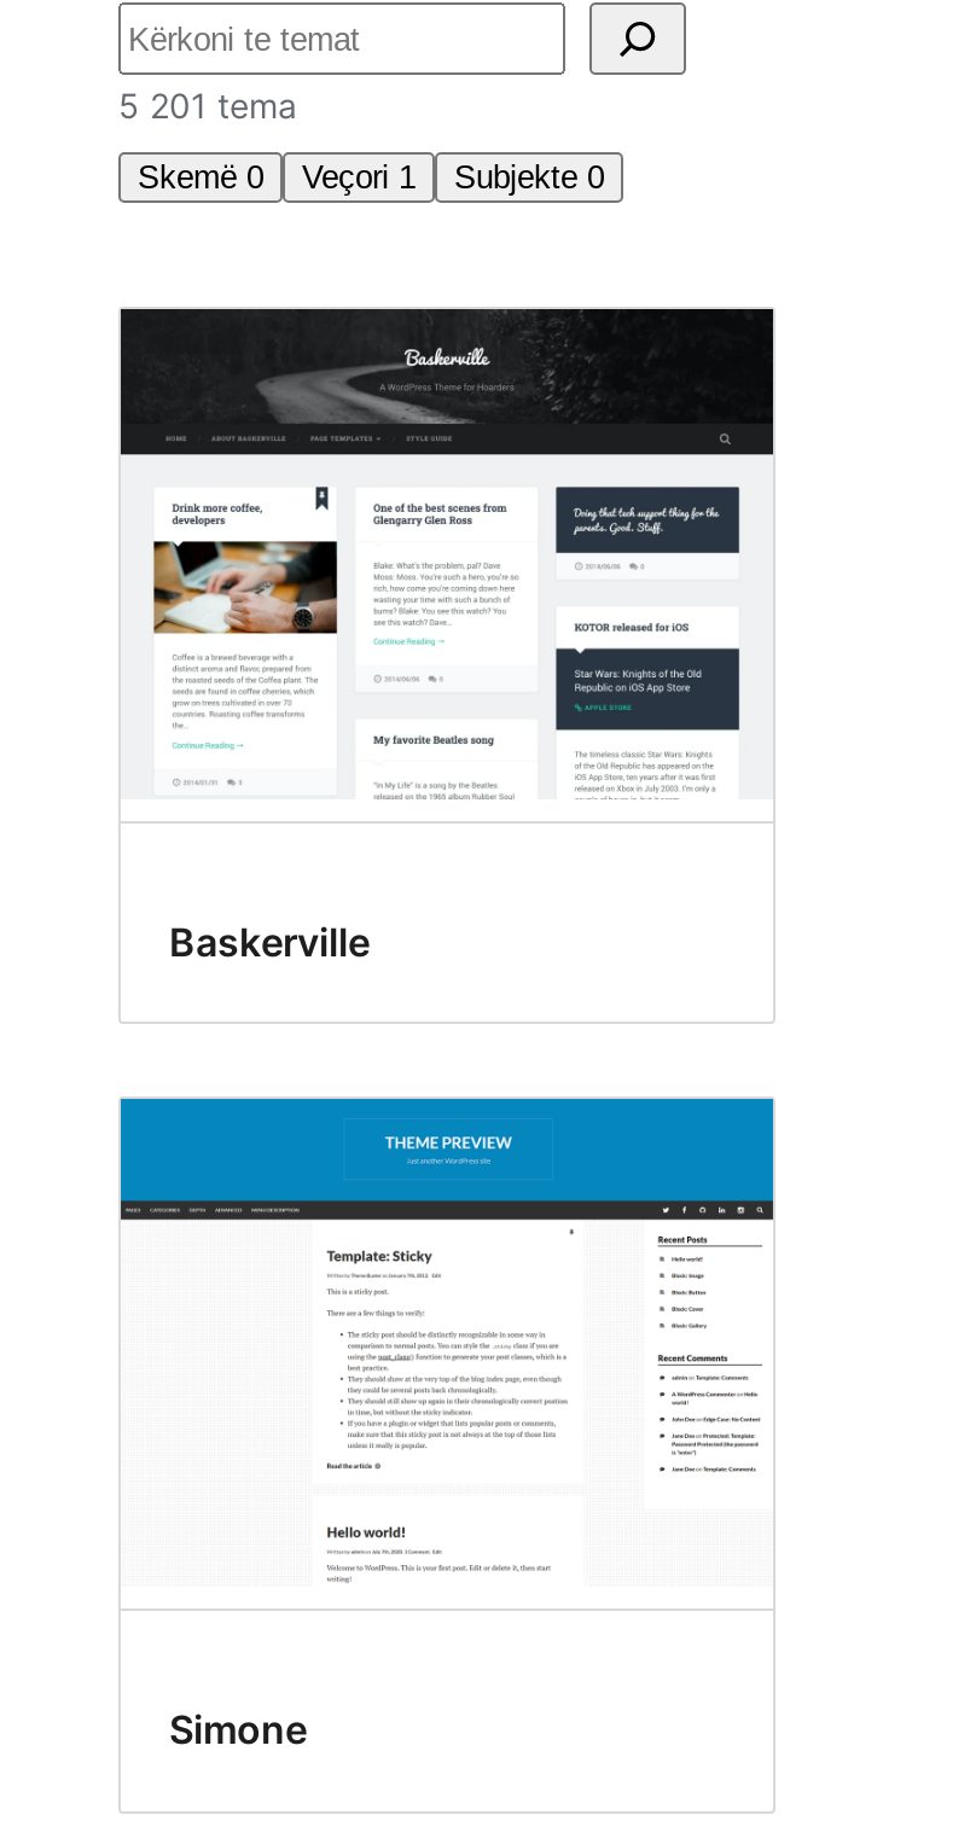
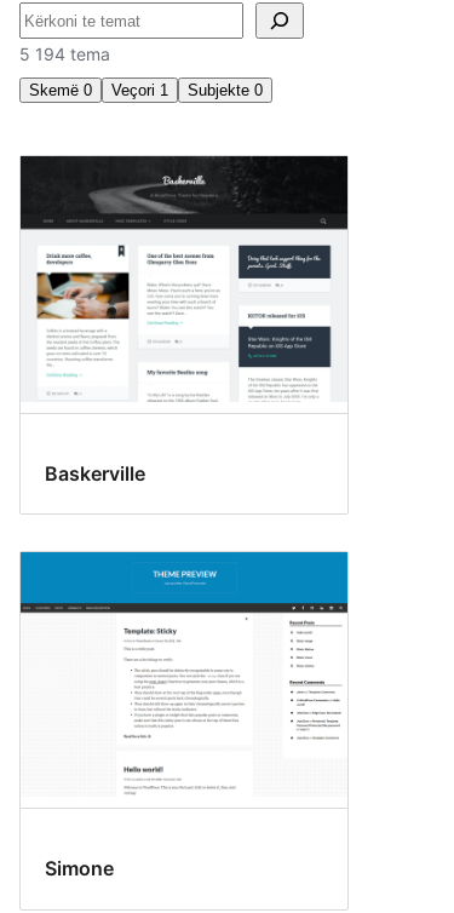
[118,85,297,126] 5 201 tema -> [19,44,110,64] 5 194 tema

